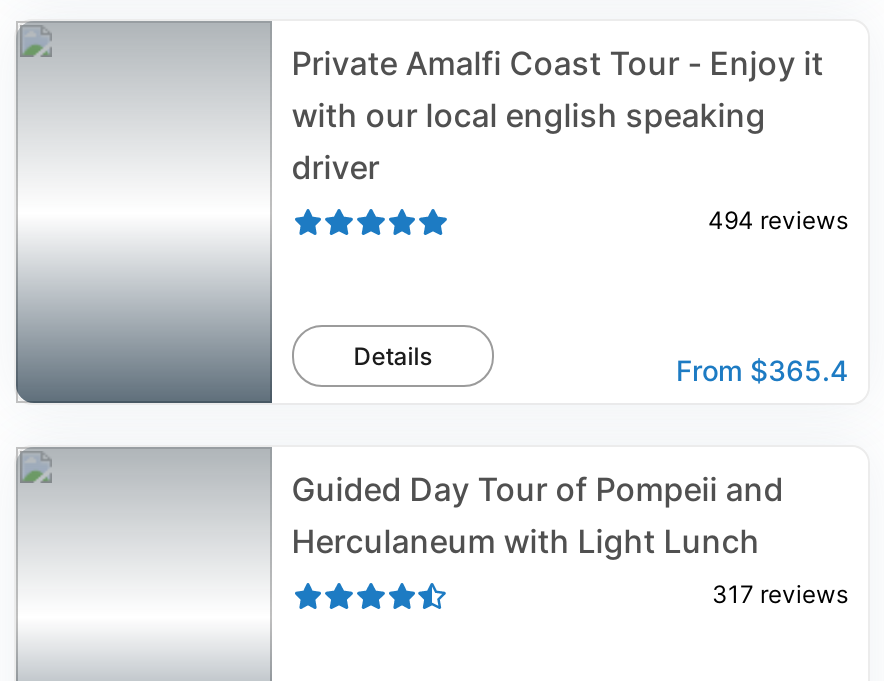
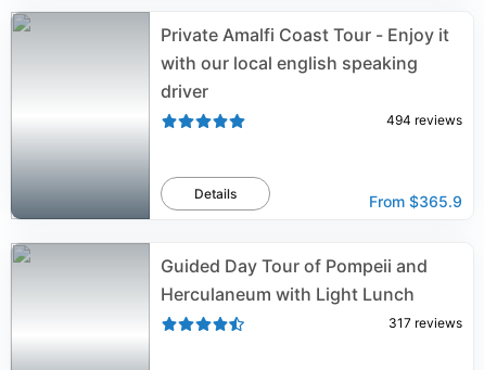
[676,353,848,387] From $365.4 -> [369,192,462,210] From $365.9

